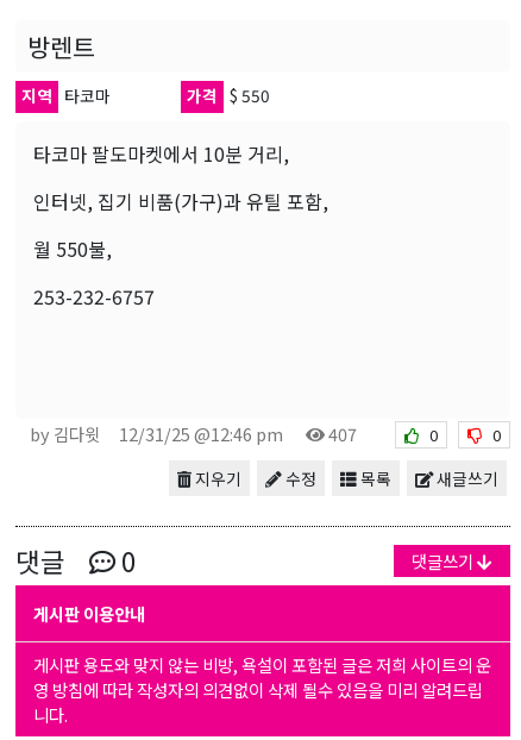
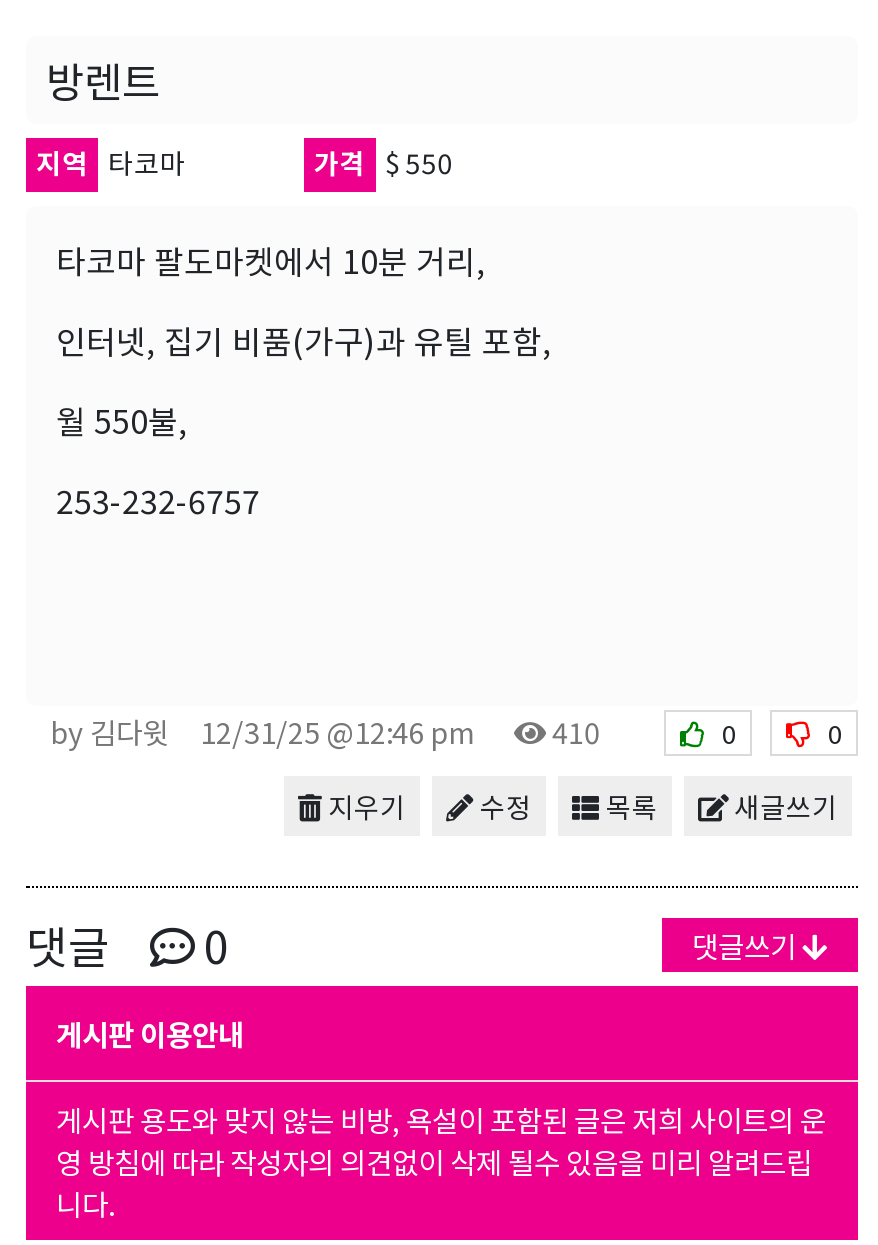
[30,421,357,446] by 김다윗 12/31/25 @12:46 pm 407 -> [50,710,600,752] by 김다윗 12/31/25 @12:46 pm 410

